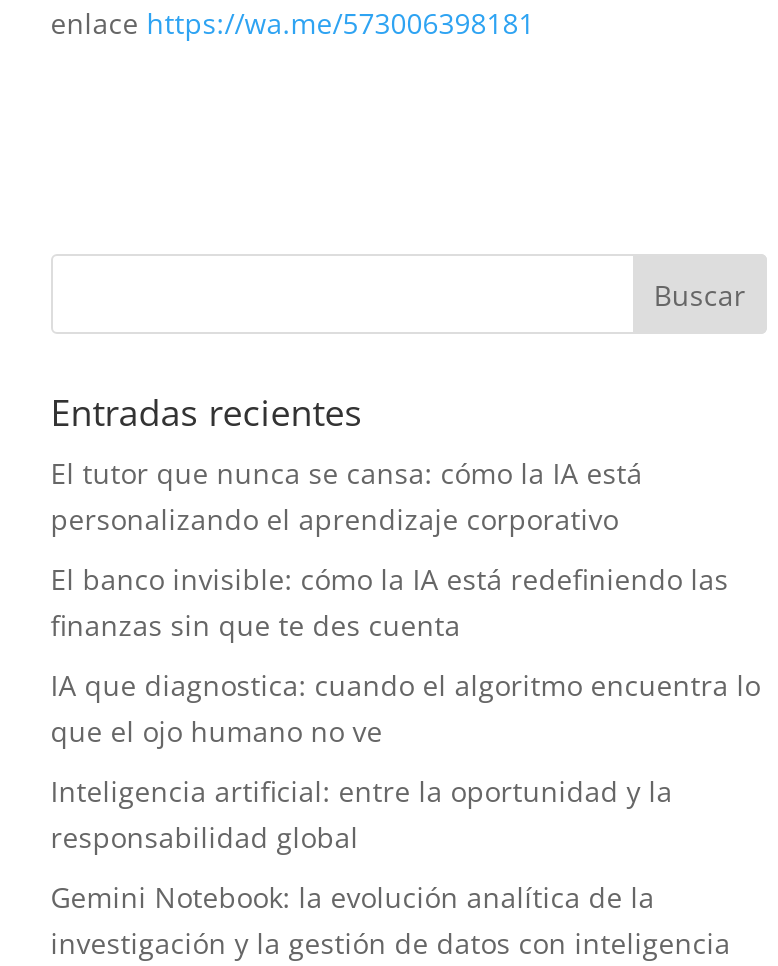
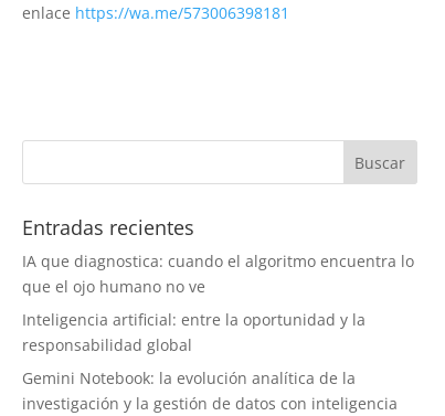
[51,454,729,644] El tutor que nunca se cansa: cómo la IA está | personalizando el aprendizaje corporativo | El banco invisible: cómo la IA está redefiniendo las | finanzas sin que te des cuenta -> none

